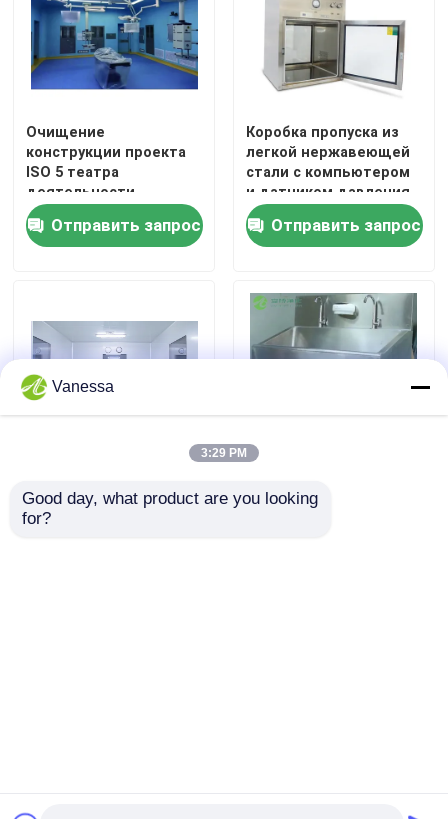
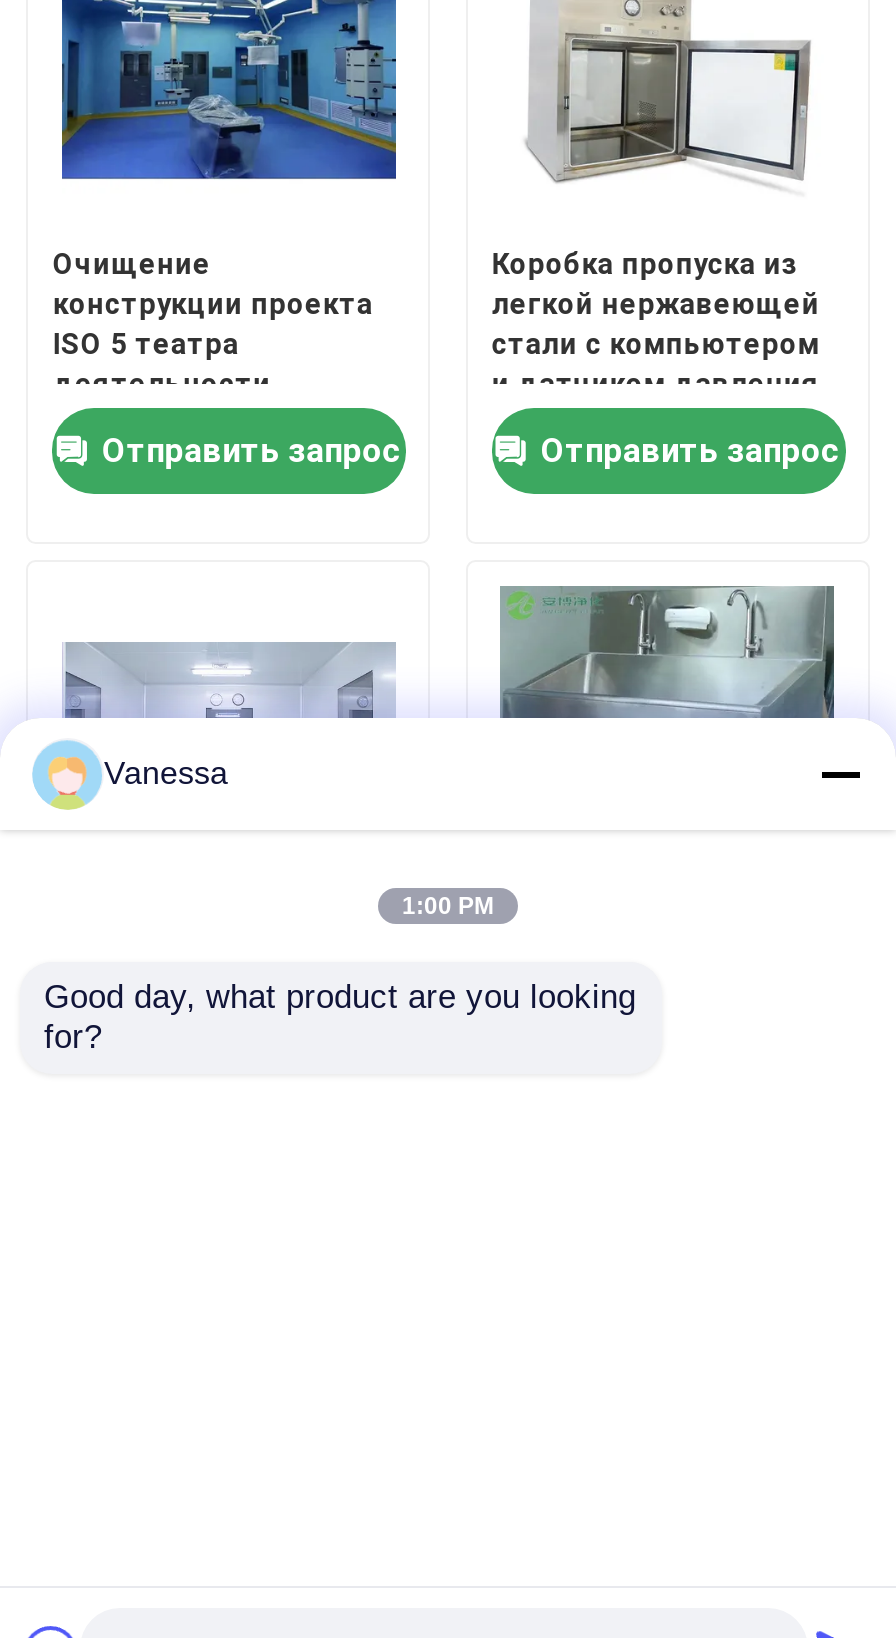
[17,371,49,405] [image] -> [32,740,98,812] [image]
[201,446,247,460] 3:29 PM -> [402,892,494,920] 1:00 PM

